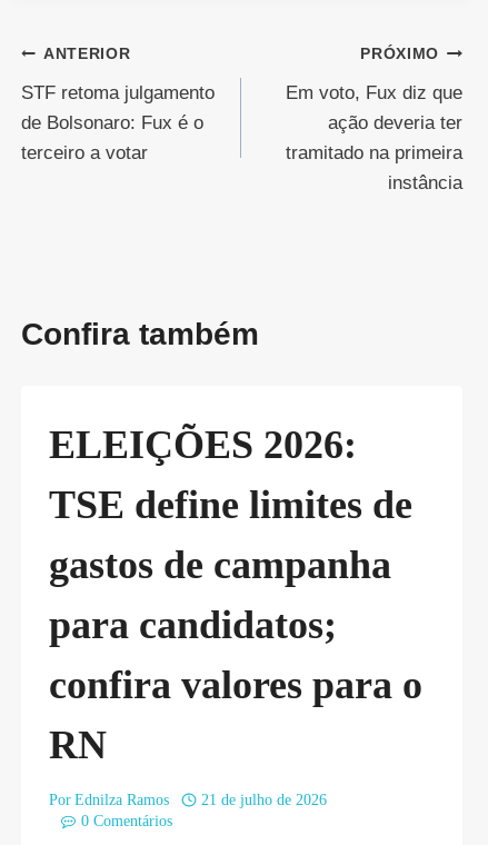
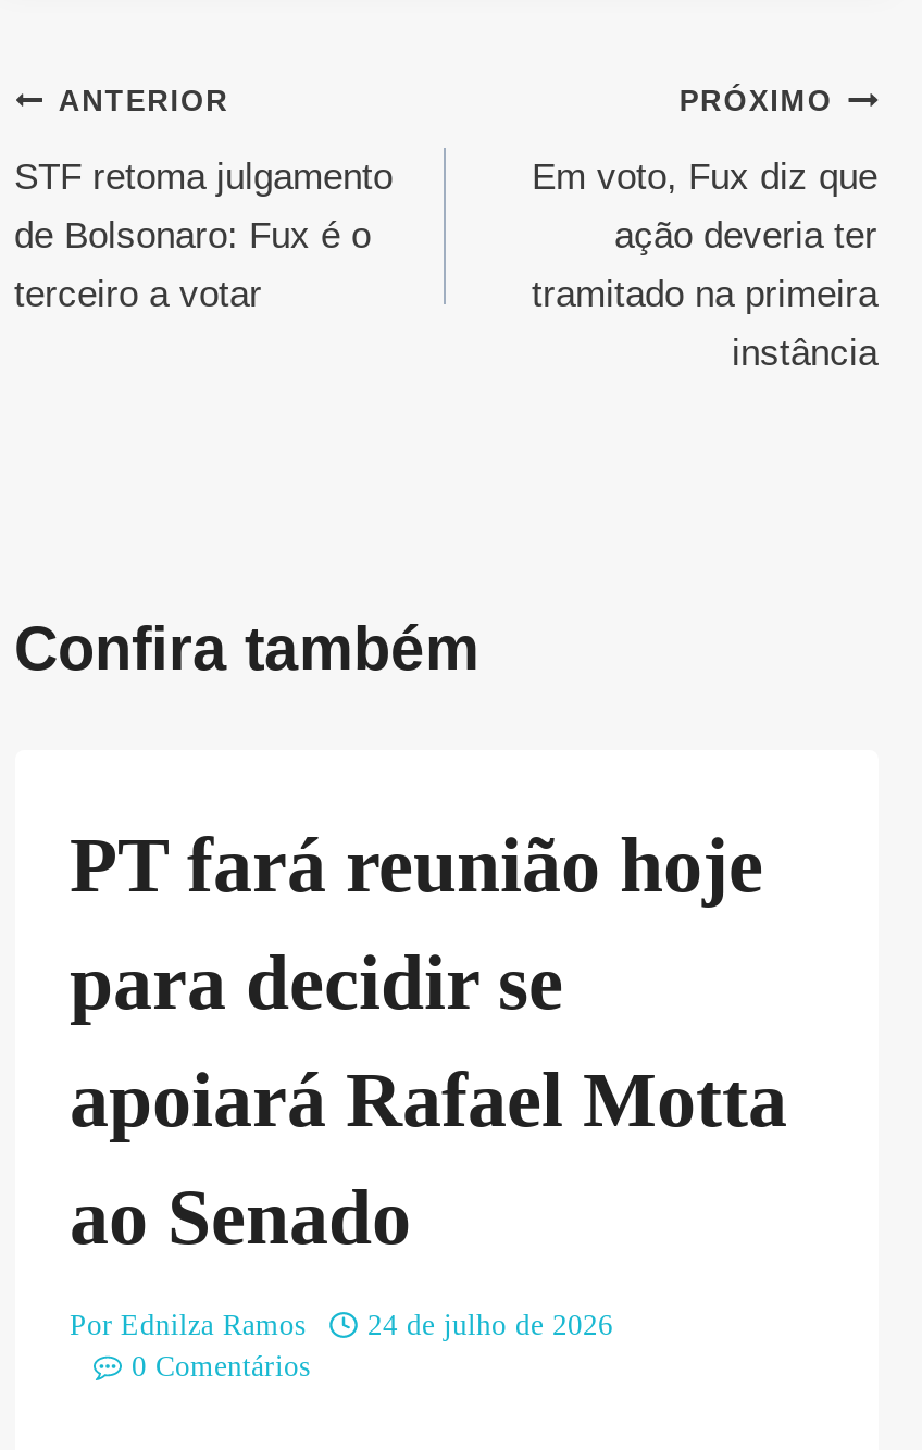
[49,422,422,767] ELEIÇÕES 2026: | TSE define limites de | gastos de campanha | para candidatos; | confira valores para o | RN -> [70,821,787,1260] PT fará reunião hoje | para decidir se | apoiará Rafael Motta | ao Senado
[49,792,327,808] Por Ednilza Ramos 21 de julho de 2026 -> [70,1309,613,1342] Por Ednilza Ramos 24 de julho de 2026

